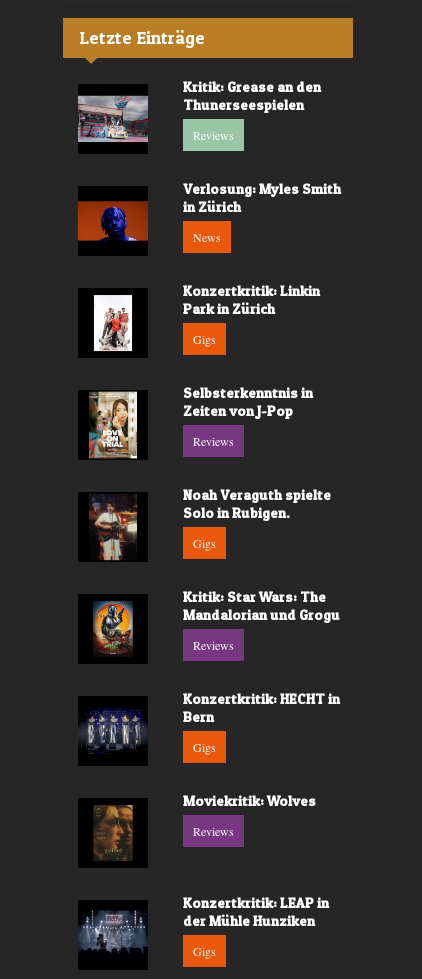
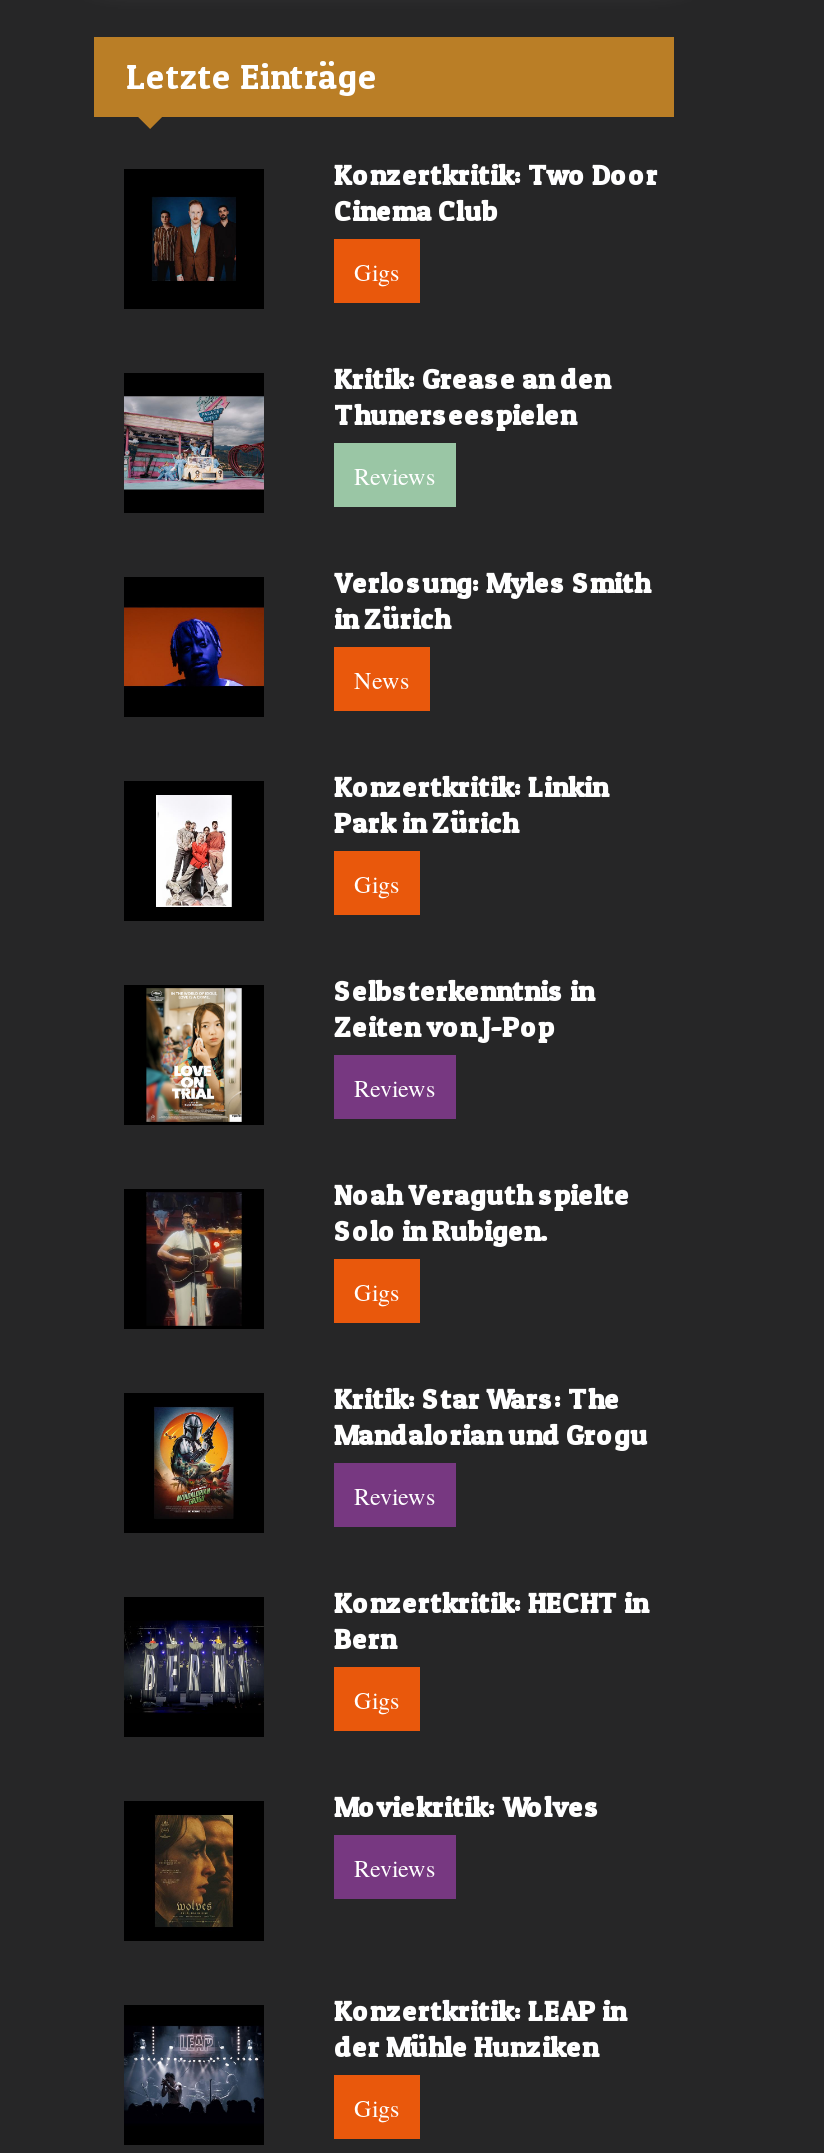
none -> [124,157,658,287] [image] | Konzertkritik: Two Door | Cinema Club | Gigs

